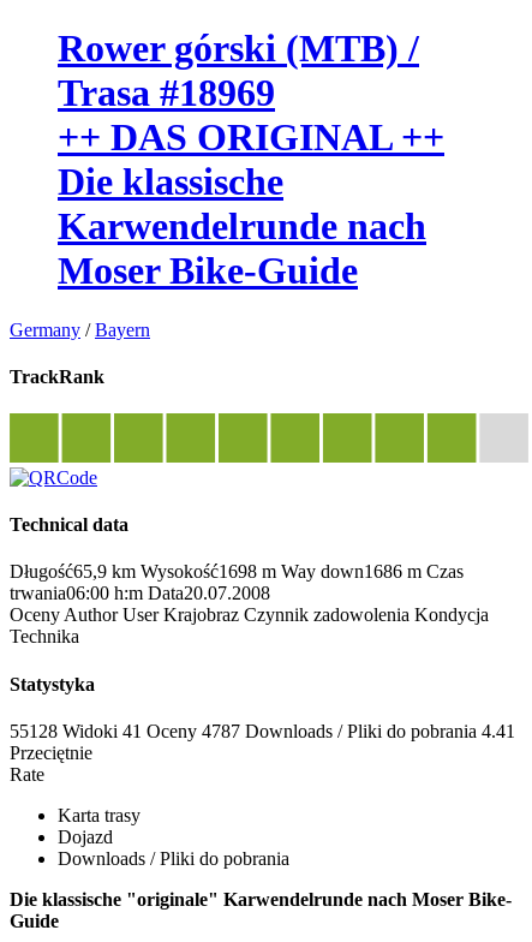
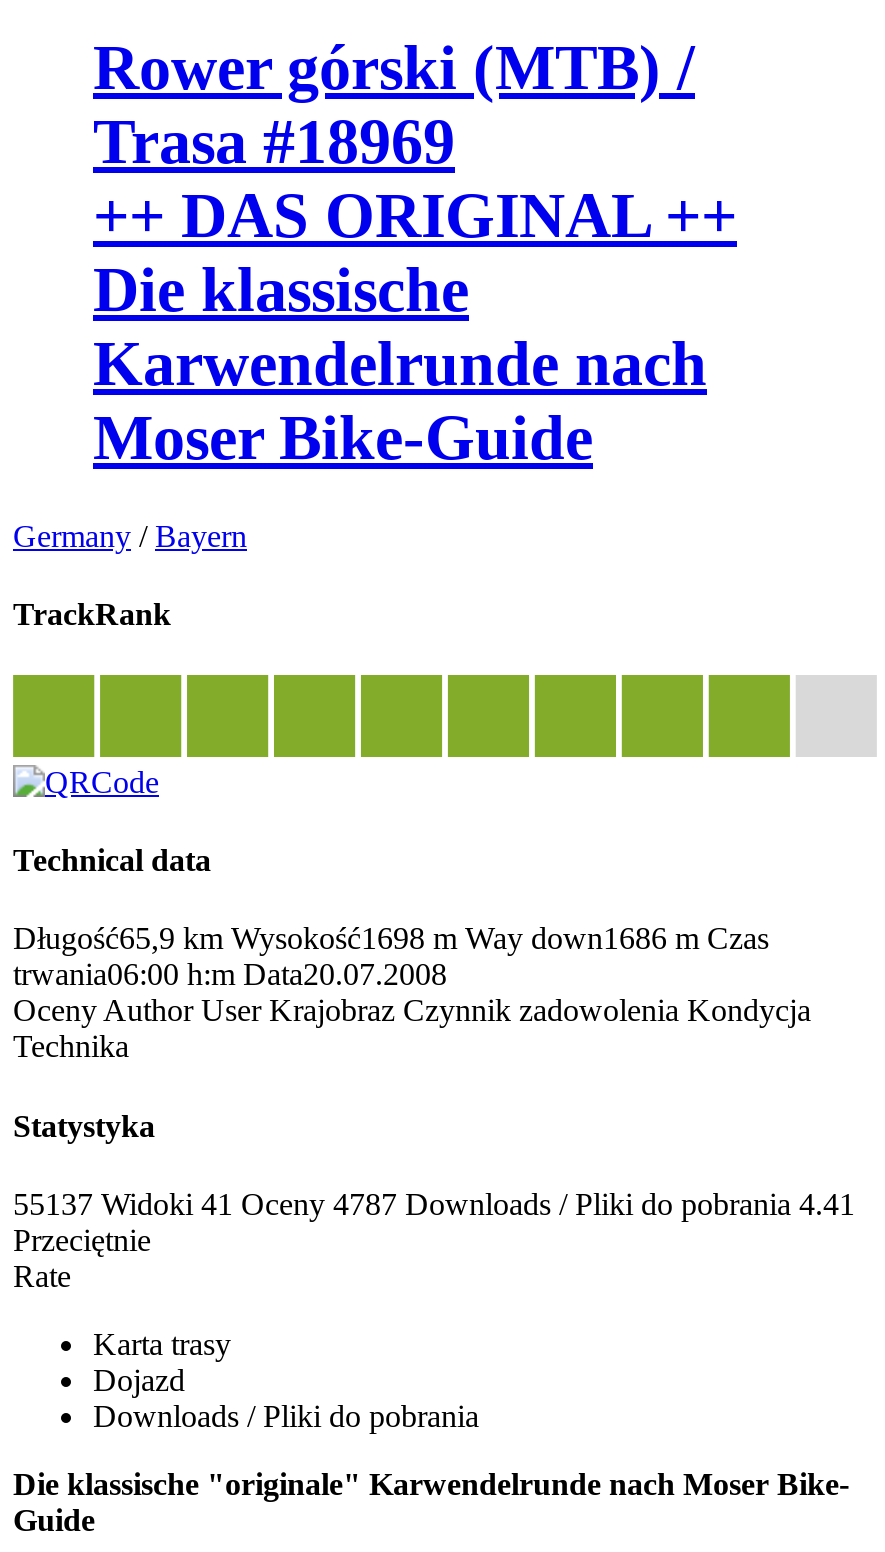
[10,721,515,741] 55128 Widoki 41 Oceny 4787 Downloads / Pliki do pobrania 4.41 -> [13,1187,855,1221] 55137 Widoki 41 Oceny 4787 Downloads / Pliki do pobrania 4.41

